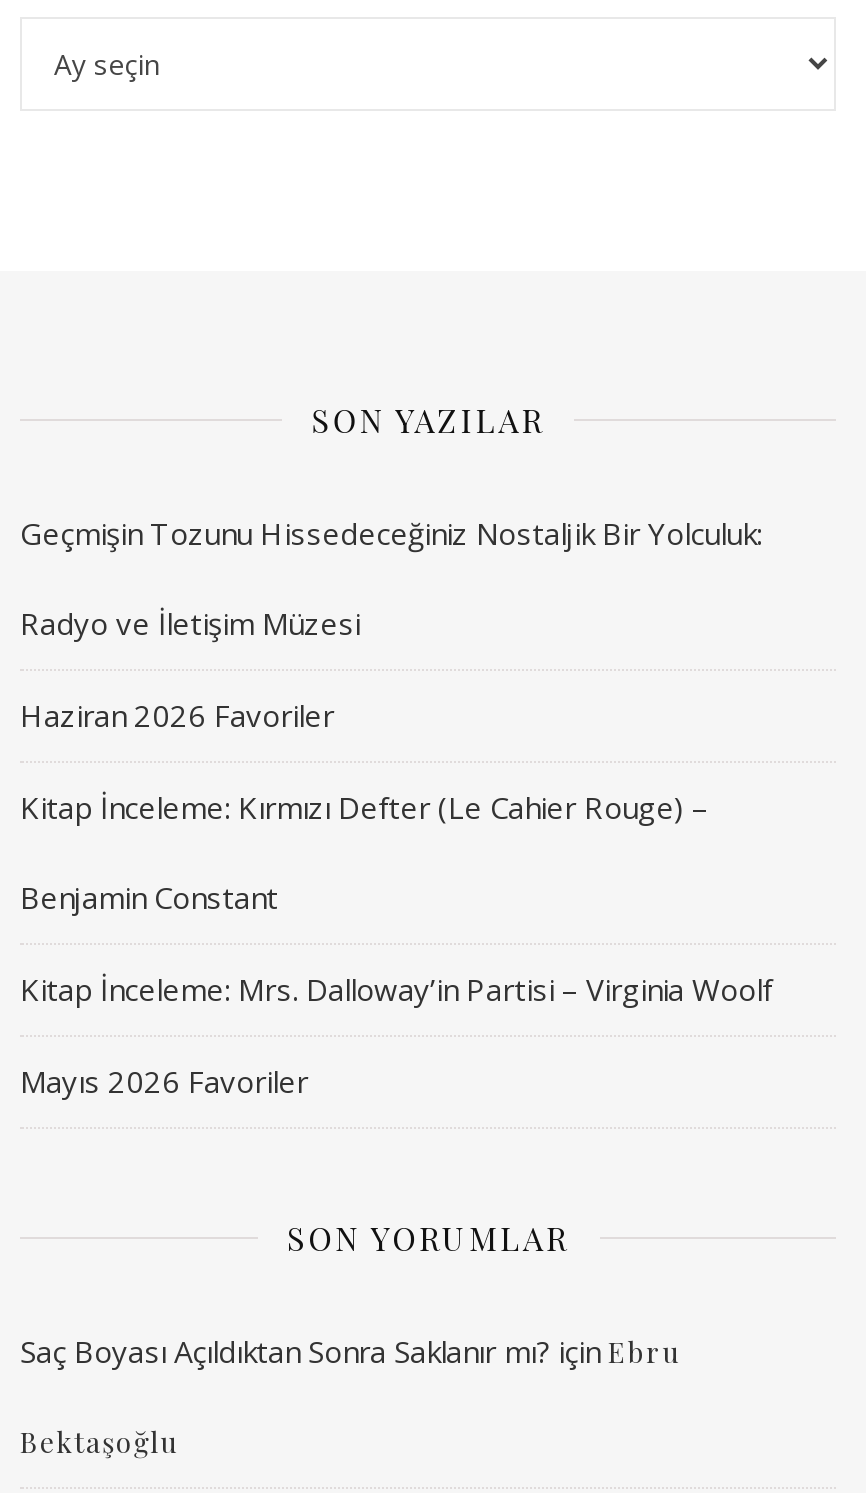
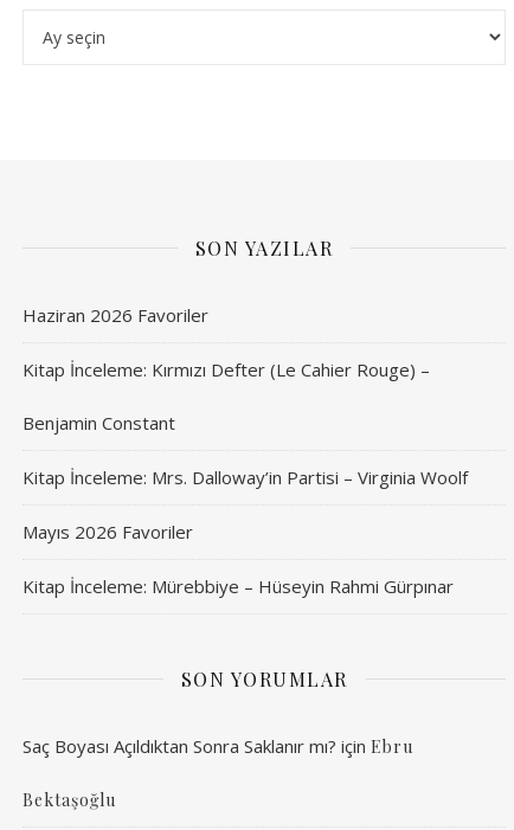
[20,513,762,643] Geçmişin Tozunu Hissedeceğiniz Nostaljik Bir Yolculuk: | Radyo ve İletişim Müzesi -> none
moved [20,695,772,1101] -> [23,303,468,543]: Haziran 2026 Favoriler | Kitap İnceleme: Kırmızı Defter (Le Cahier Rouge) – | Benjamin Constant | Kitap İnceleme: Mrs. Dalloway’in Partisi – Virginia Woolf | Mayıs 2026 Favoriler
none -> [23,574,458,598] Kitap İnceleme: Mürebbiye – Hüseyin Rahmi Gürpınar

